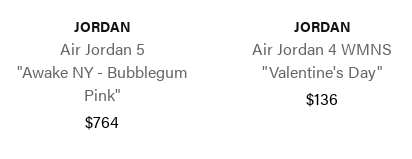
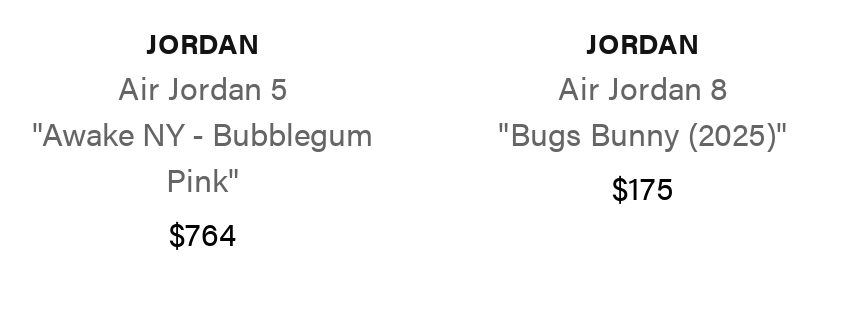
[252,37,392,110] Air Jordan 4 WMNS | "Valentine's Day" | $136 -> [498,64,788,210] Air Jordan 8 | "Bugs Bunny (2025)" | $175

